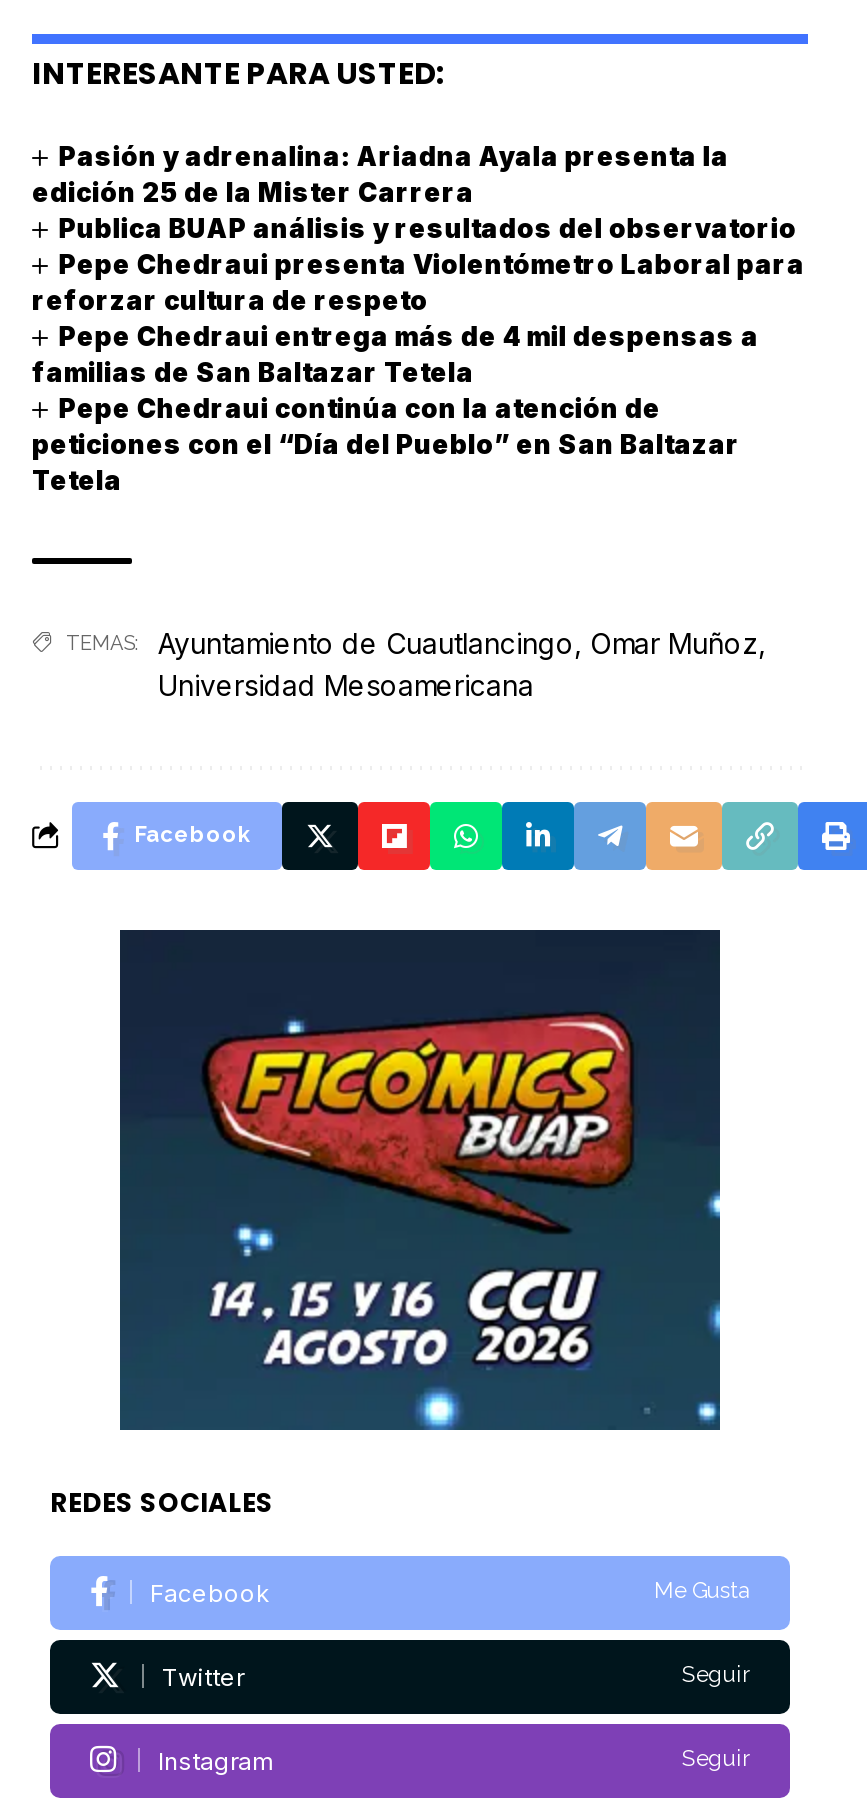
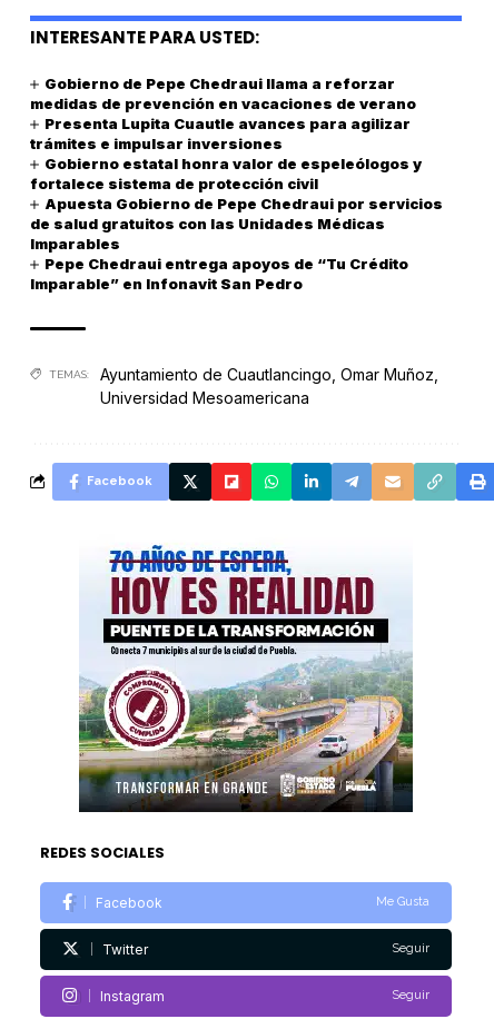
[32,139,805,495] Pasión y adrenalina: Ariadna Ayala presenta la | edición 25 de la Mister Carrera | Publica BUAP análisis y resultados del observatorio | Pepe Chedraui presenta Violentómetro Laboral para | reforzar cultura de respeto | Pepe Chedraui entrega más de 4 mil despensas a | familias de San Baltazar Tetela | Pepe Chedraui continúa con la atención de | peticiones con el “Día del Pueblo” en San Baltazar | Tetela -> [30,74,443,292] Gobierno de Pepe Chedraui llama a reforzar | medidas de prevención en vacaciones de verano | Presenta Lupita Cuautle avances para agilizar | trámites e impulsar inversiones | Gobierno estatal honra valor de espeleólogos y | fortalece sistema de protección civil | Apuesta Gobierno de Pepe Chedraui por servicios | de salud gratuitos con las Unidades Médicas | Imparables | Pepe Chedraui entrega apoyos de “Tu Crédito | Imparable” en Infonavit San Pedro
[118,928,722,1432] [image] -> [78,534,414,813] [image]

